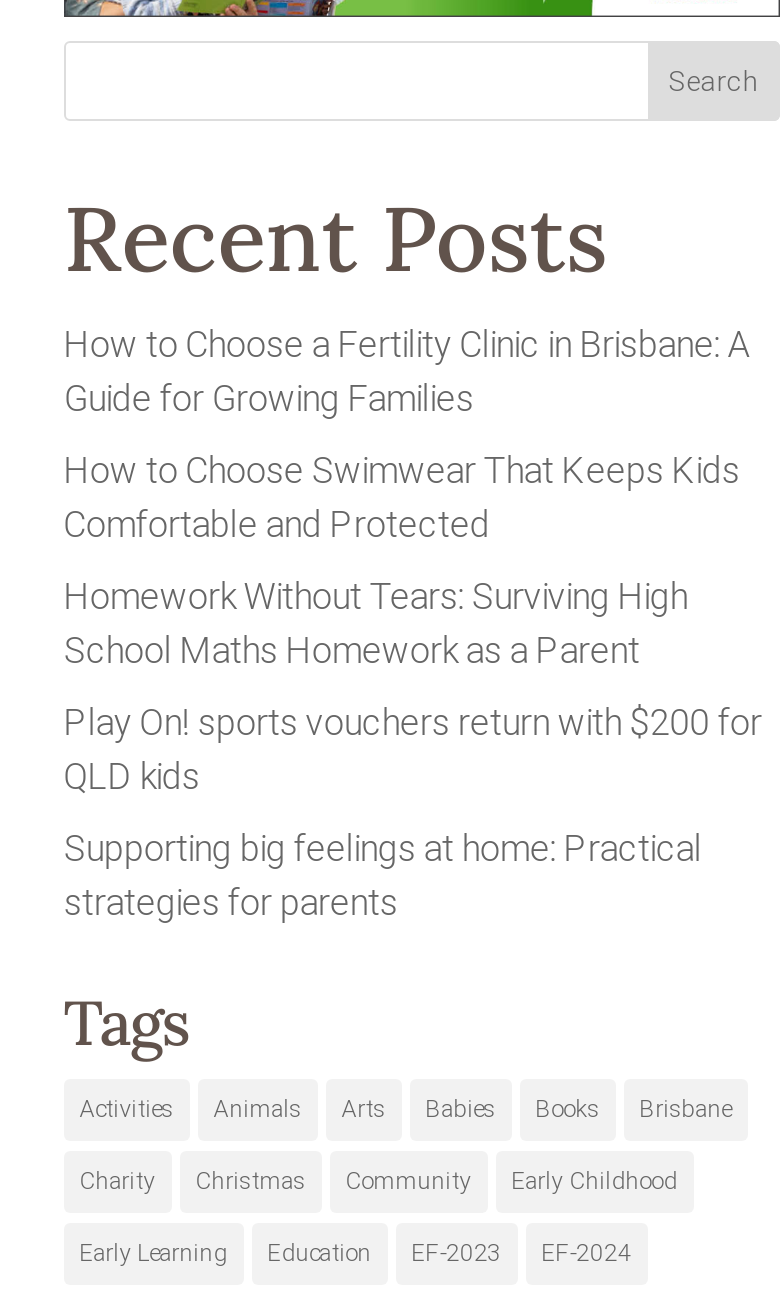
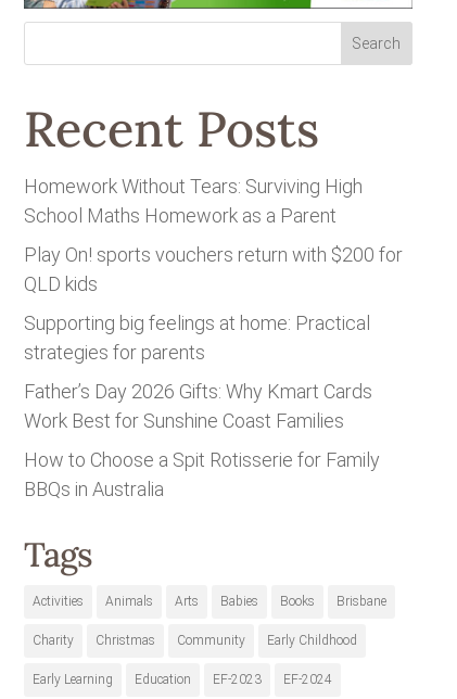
[64,322,750,544] How to Choose a Fertility Clinic in Brisbane: A | Guide for Growing Families | How to Choose Swimwear That Keeps Kids | Comfortable and Protected -> none
moved [64,574,762,922] -> [24,175,403,364]: Homework Without Tears: Surviving High | School Maths Homework as a Parent | Play On! sports vouchers return with $200 for | QLD kids | Supporting big feelings at home: Practical | strategies for parents
none -> [24,380,380,501] Father’s Day 2026 Gifts: Why Kmart Cards | Work Best for Sunshine Coast Families | How to Choose a Spit Rotisserie for Family | BBQs in Australia

